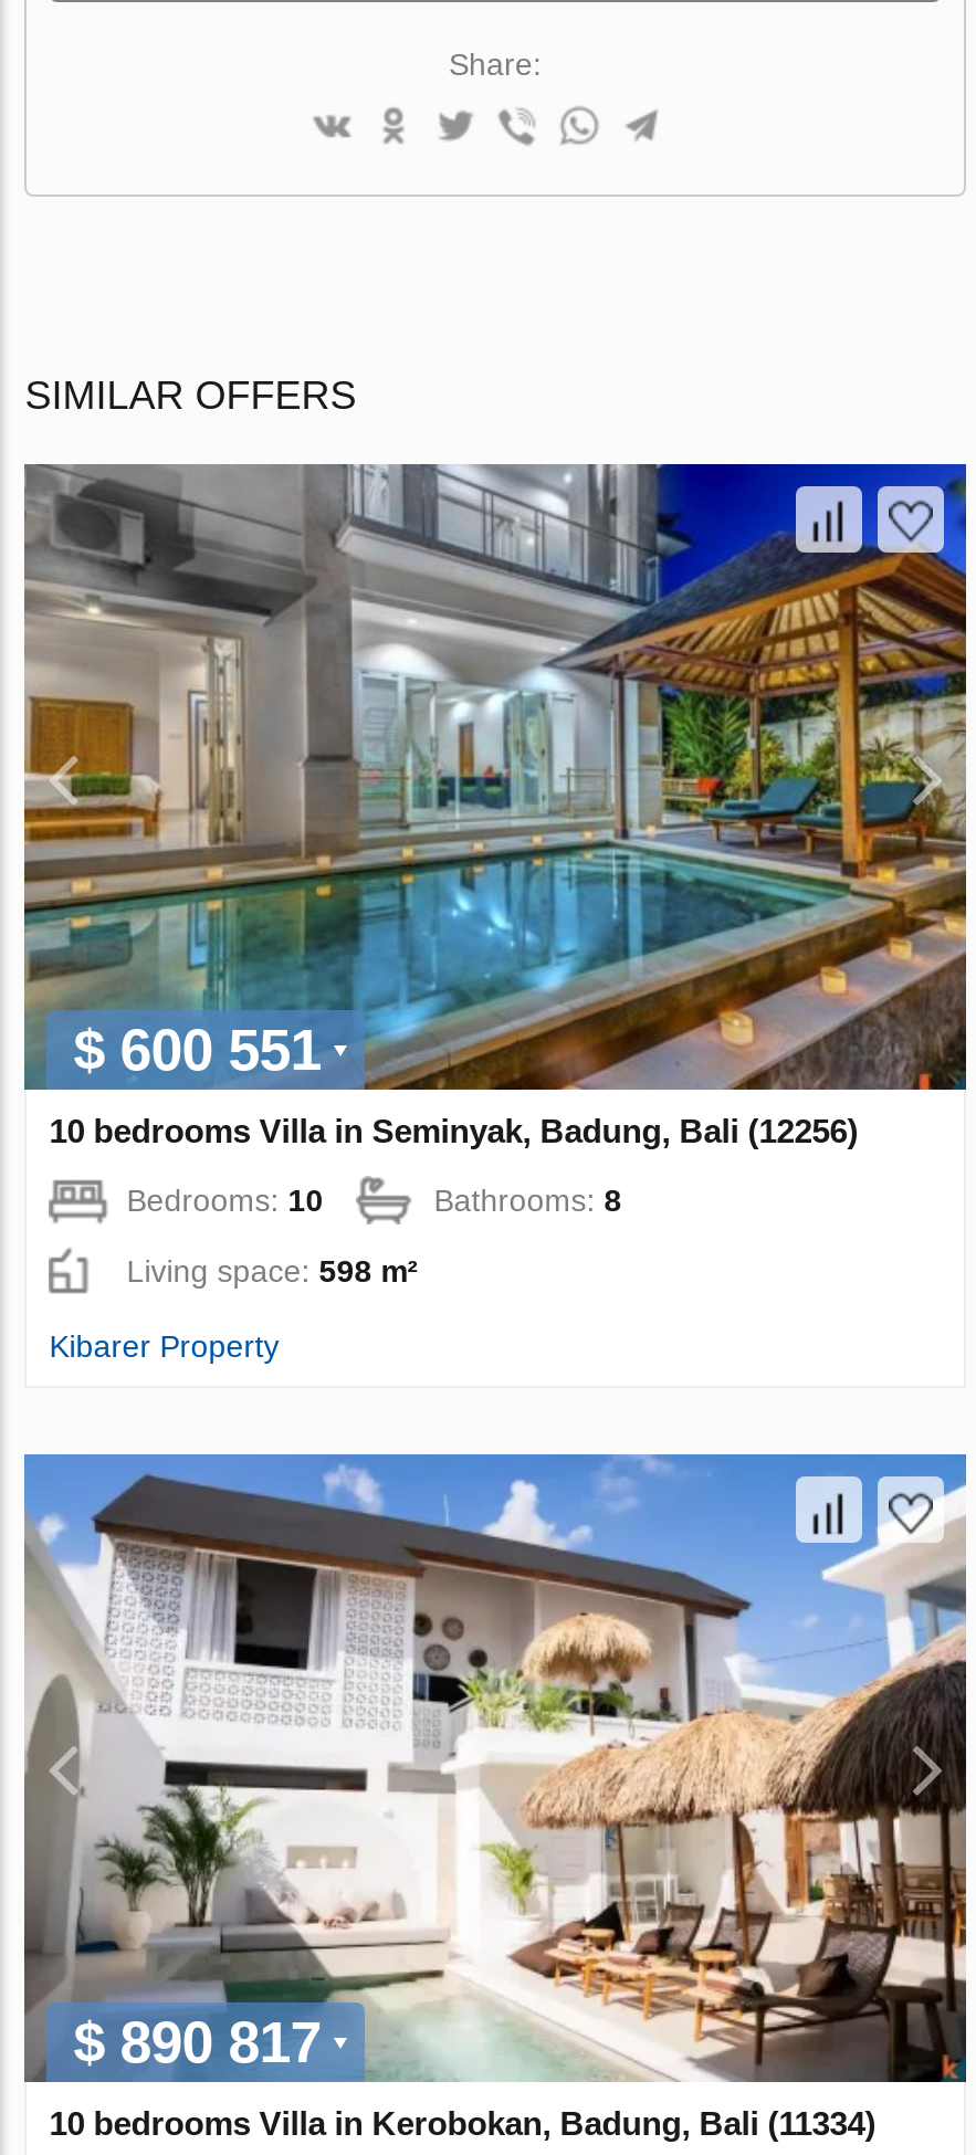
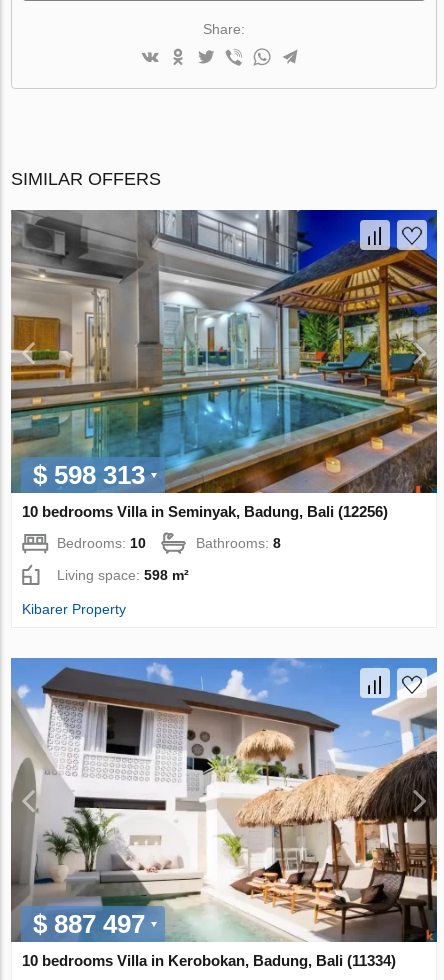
[73,1018,321,1084] $ 600 551 -> [33,460,145,490] $ 598 313
[73,2010,321,2076] $ 890 817 -> [33,909,145,939] $ 887 497

